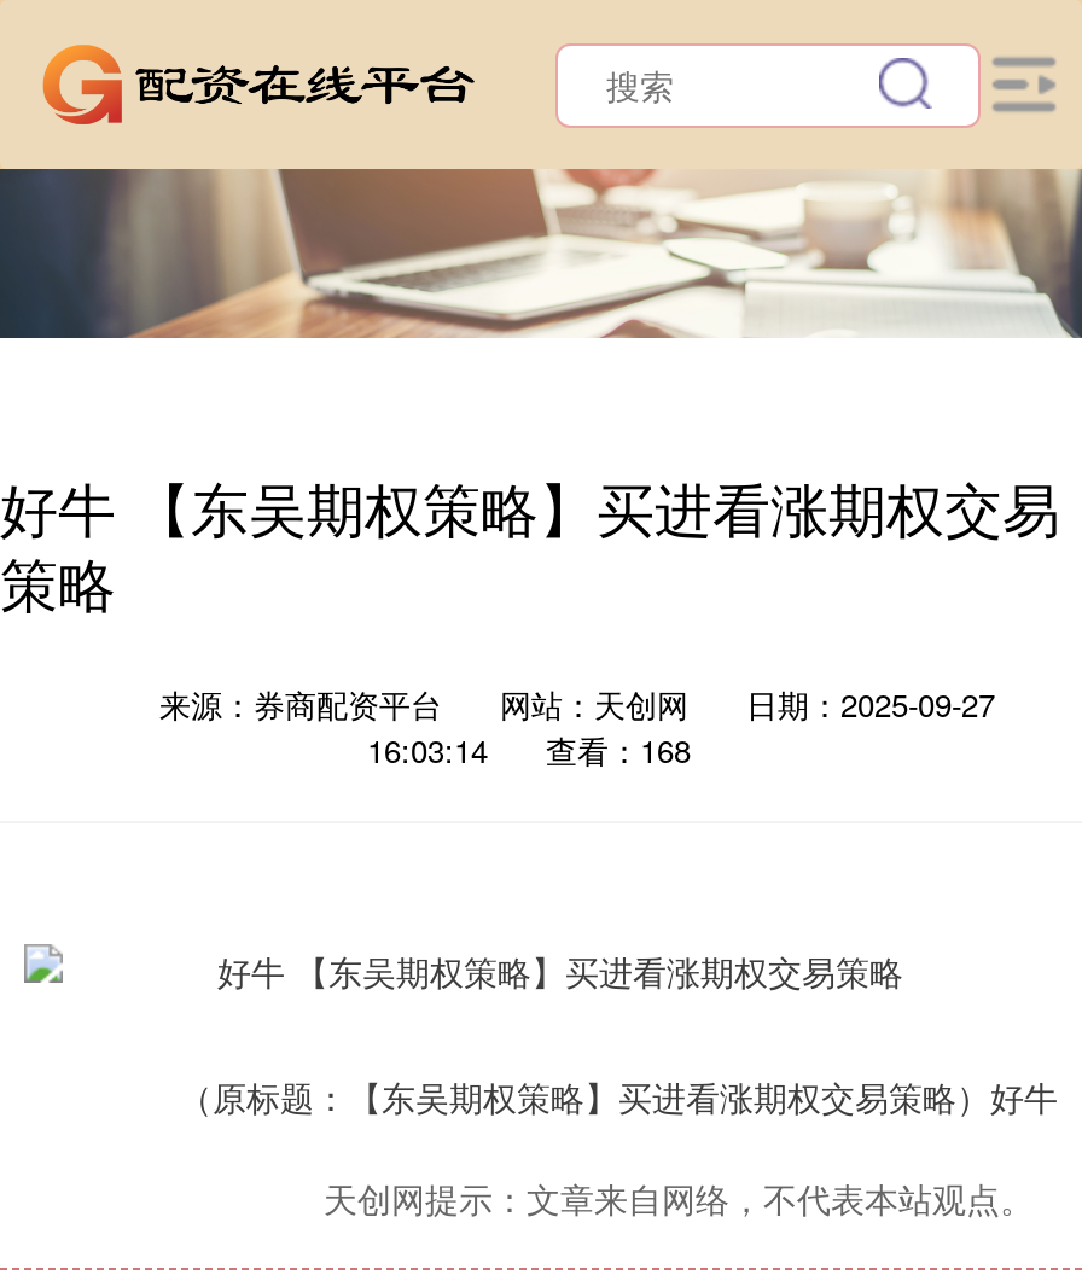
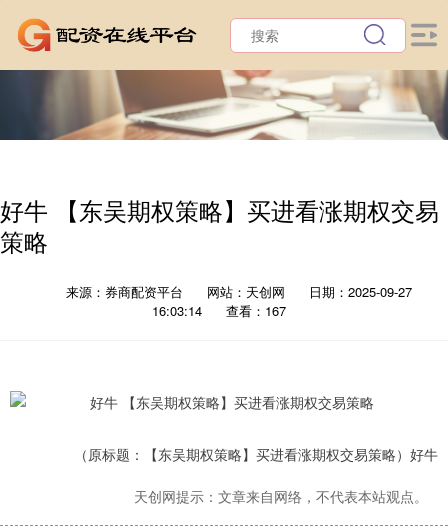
[367,727,691,773] 16:03:14 查看：168 -> [152,301,286,320] 16:03:14 查看：167

